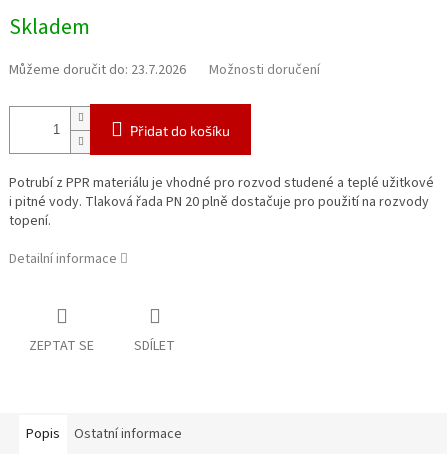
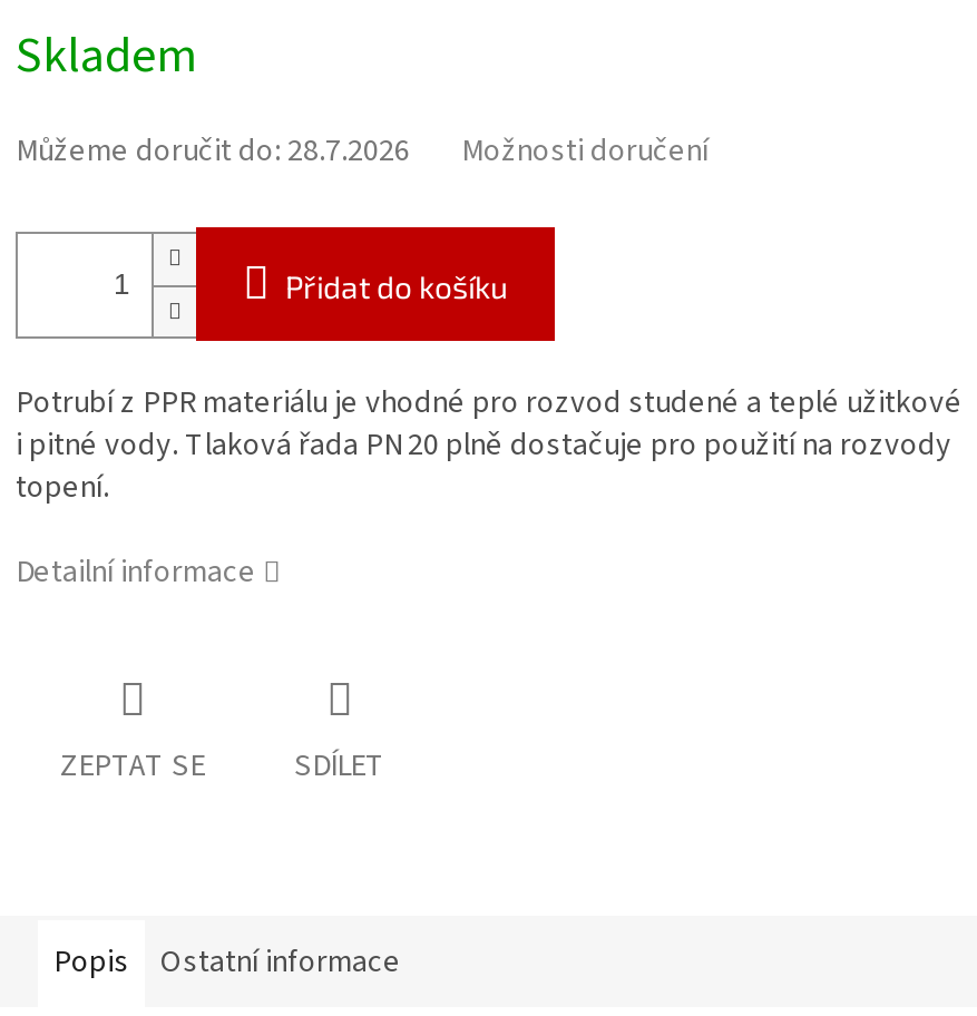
[9,60,186,80] Můžeme doručit do: 23.7.2026 -> [16,130,410,175] Můžeme doručit do: 28.7.2026

